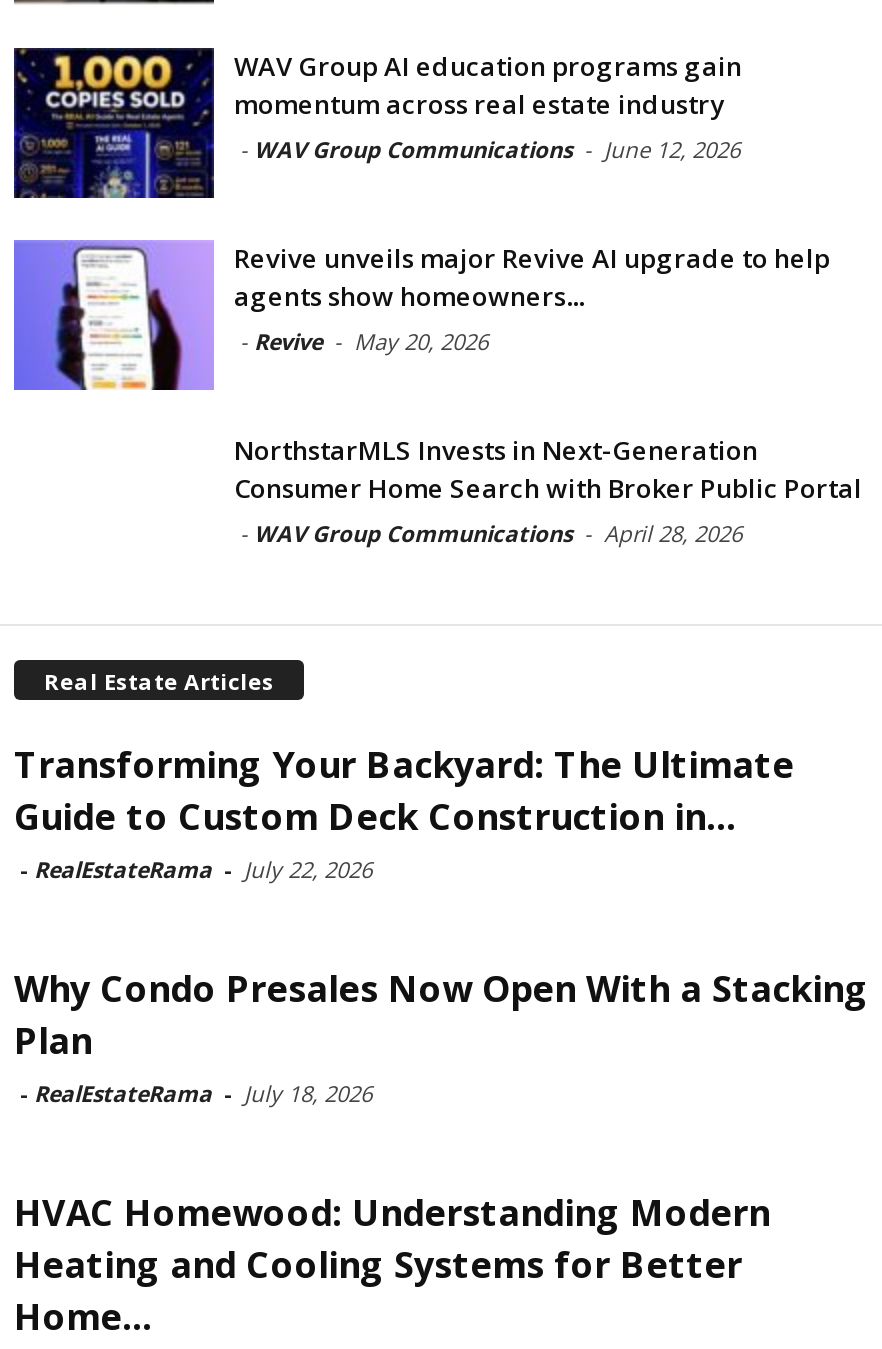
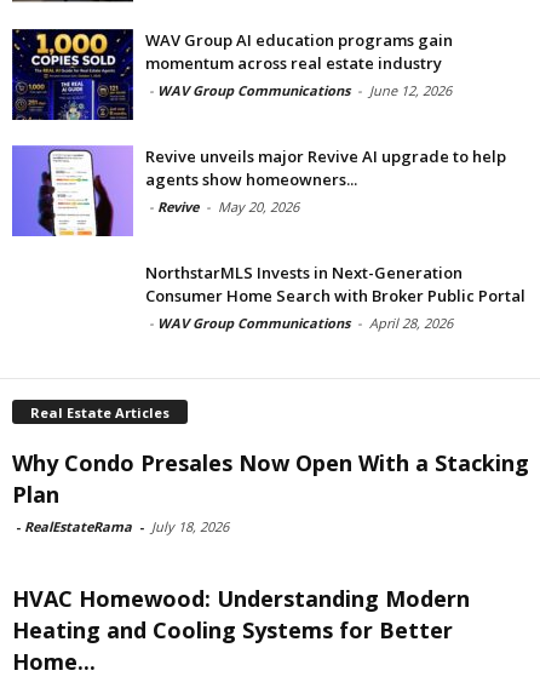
[14,740,794,884] Transforming Your Backyard: The Ultimate | Guide to Custom Deck Construction in... | - RealEstateRama - July 22, 2026 -> none

